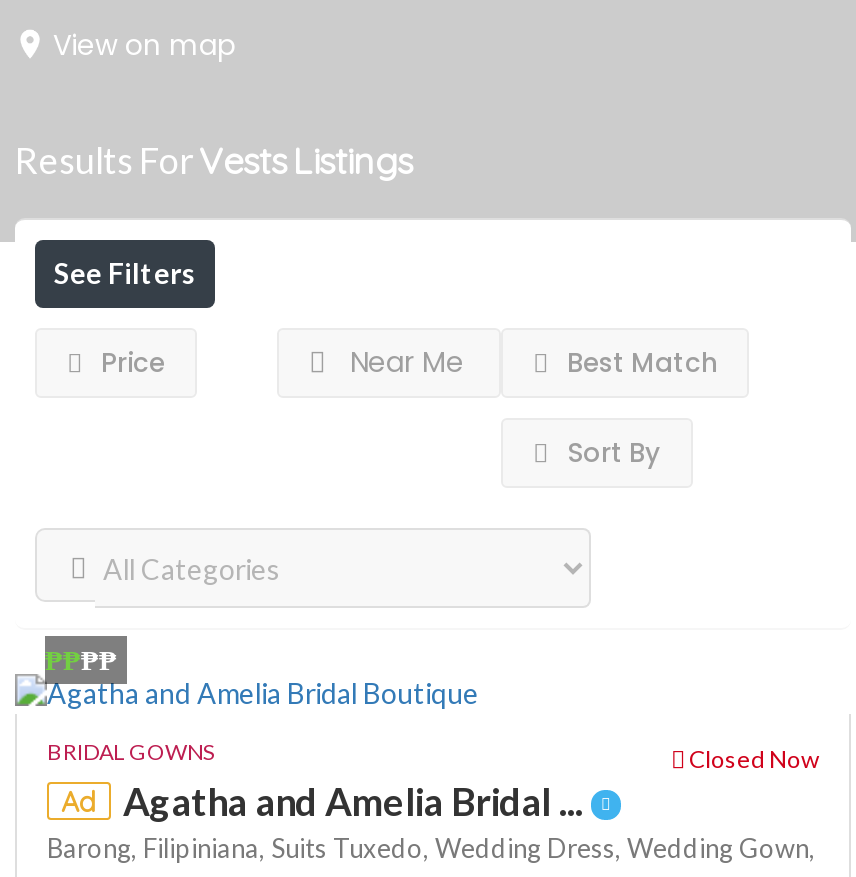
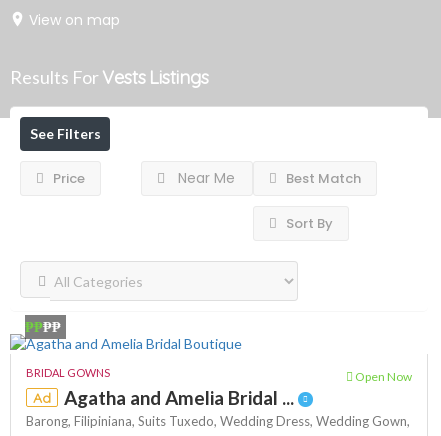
[685,745,819,775] Closed Now -> [353,369,412,384] Open Now

